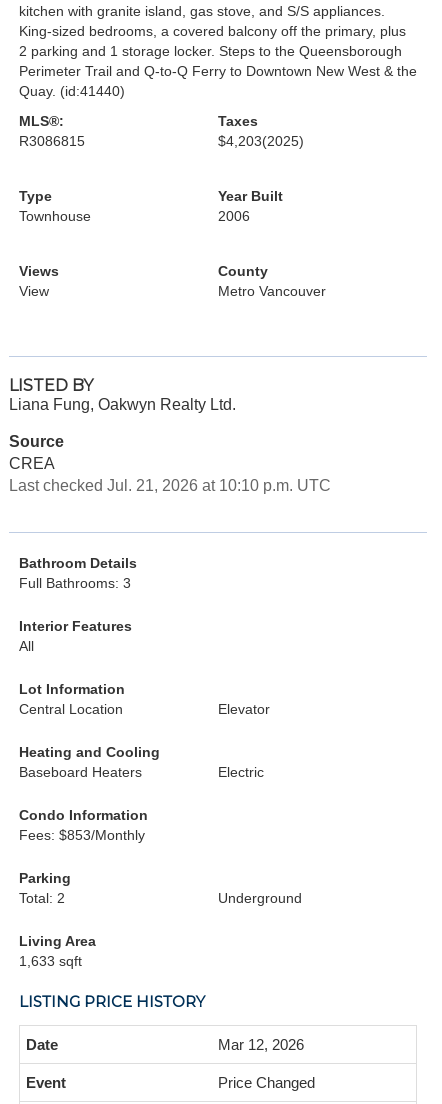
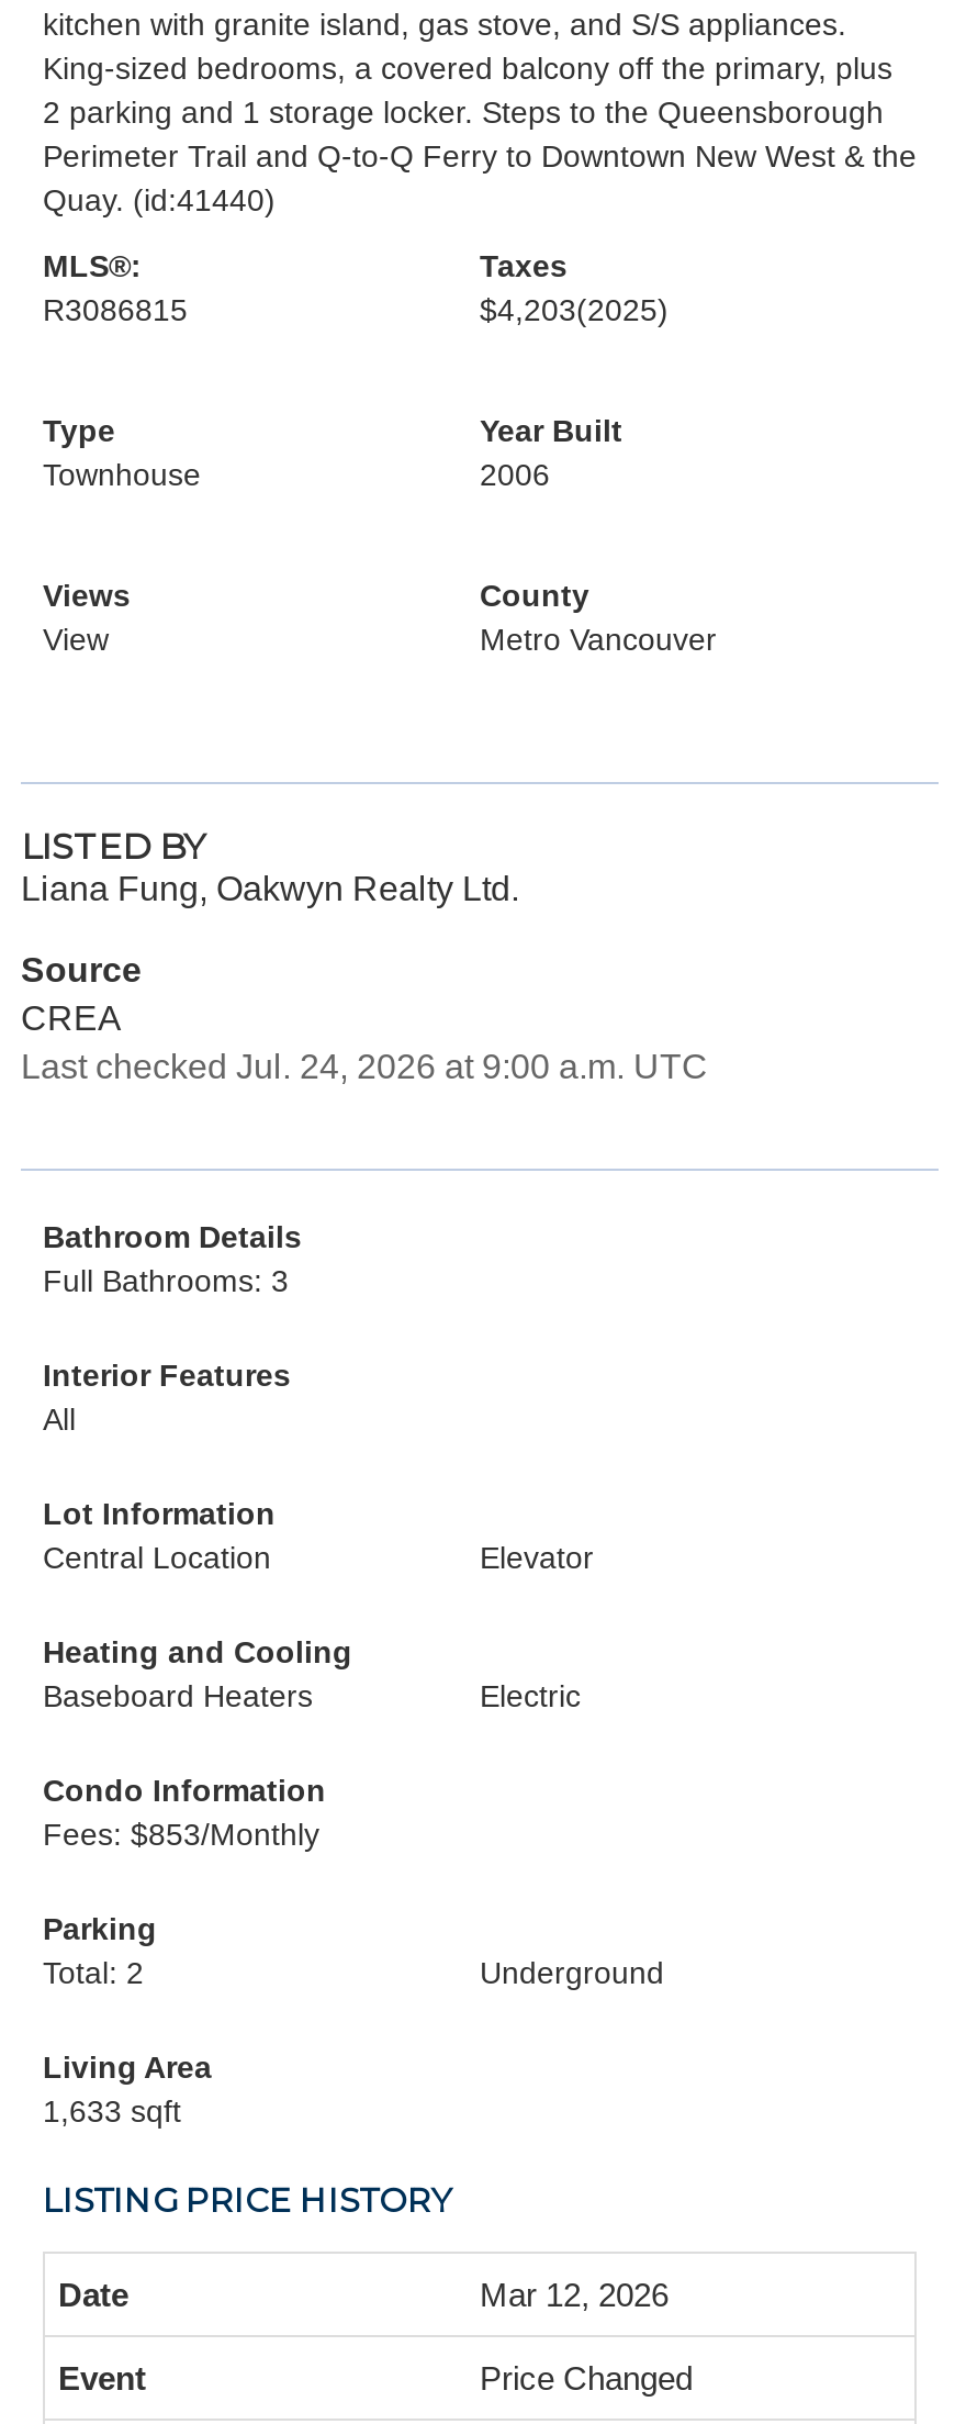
[9,476,331,493] Last checked Jul. 21, 2026 at 10:10 p.m. UTC -> [21,1047,708,1084] Last checked Jul. 24, 2026 at 9:00 a.m. UTC

